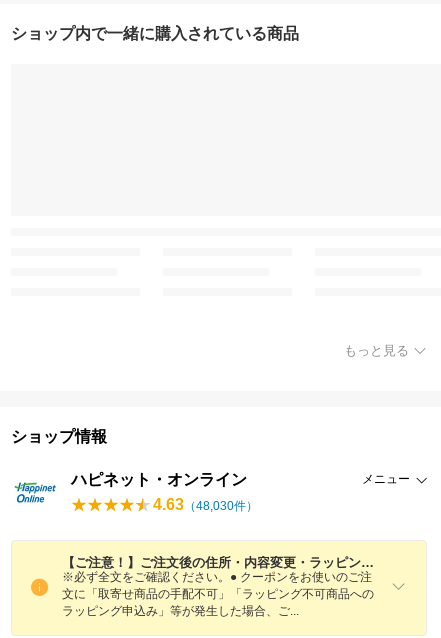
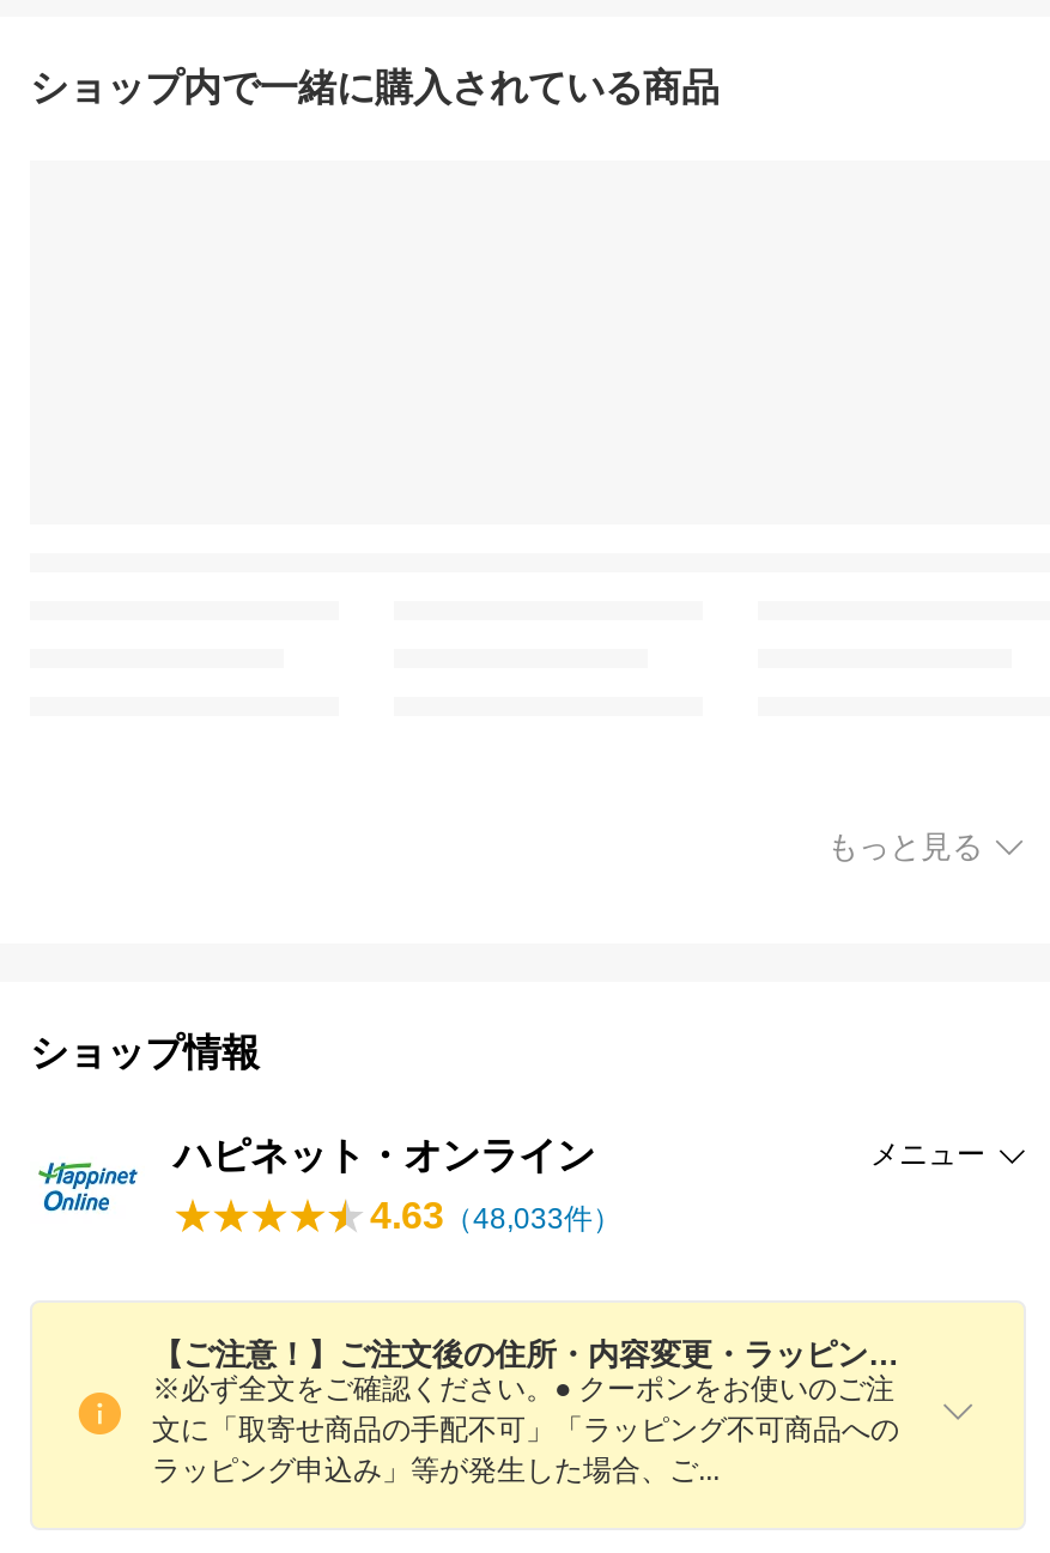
[153,496,258,513] 4.63（48,030件） -> [370,1195,621,1236] 4.63（48,033件）

